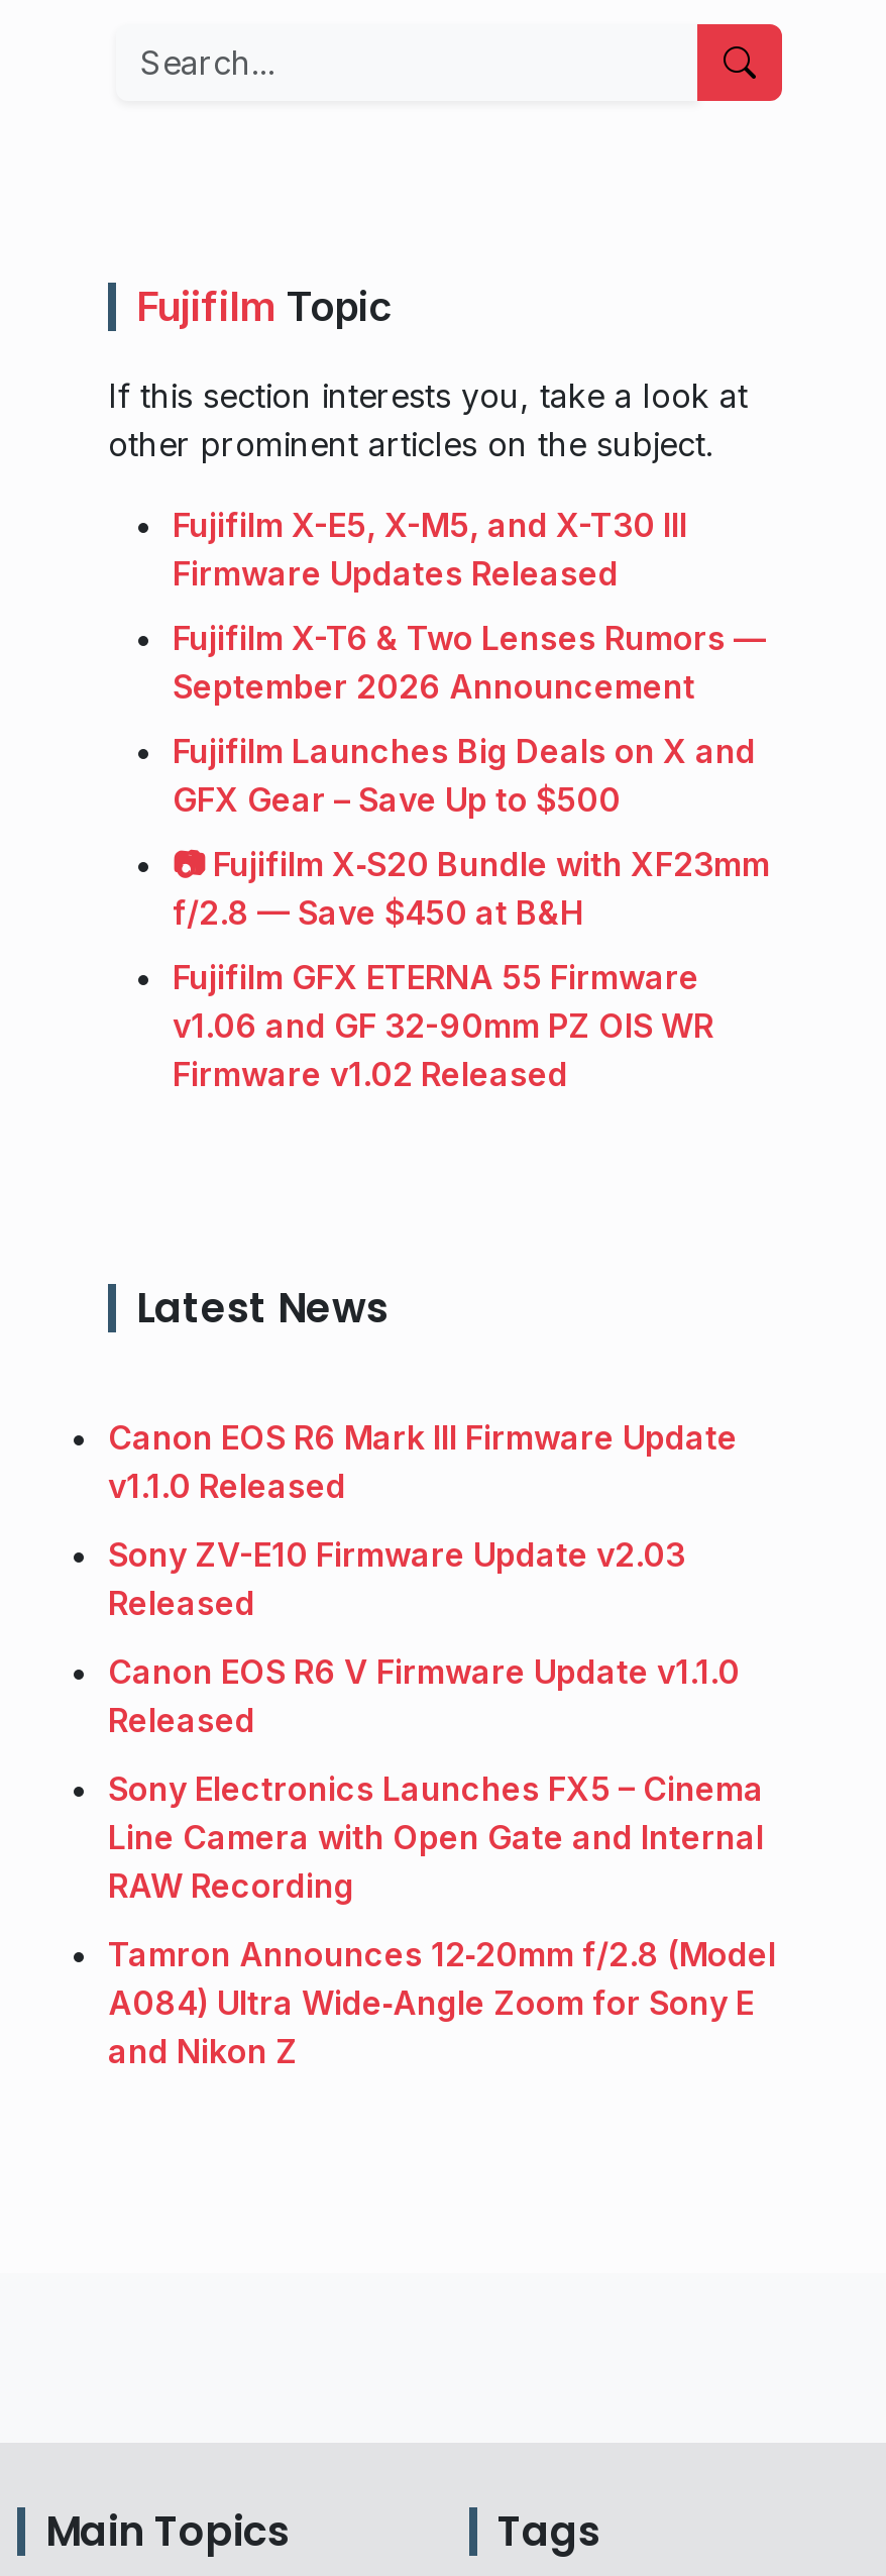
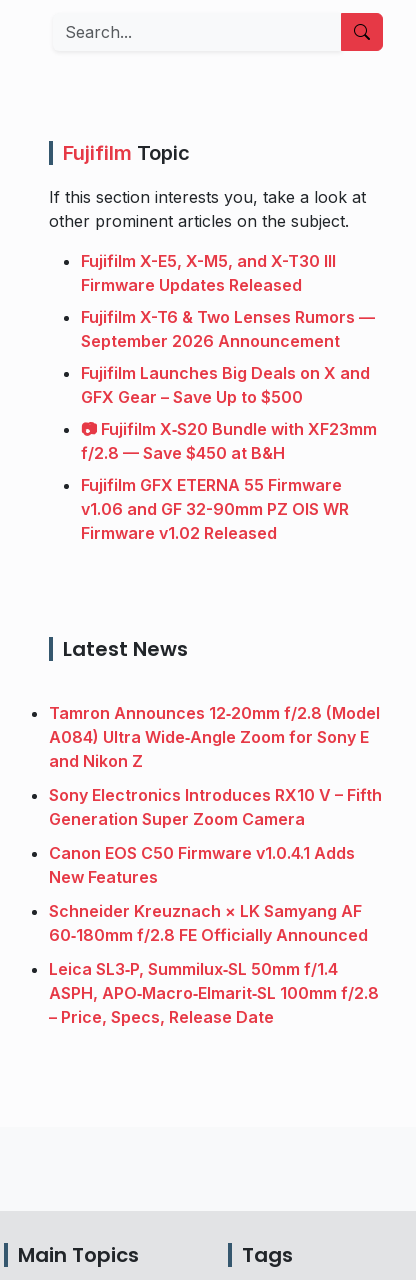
[108,1417,764,1905] Canon EOS R6 Mark III Firmware Update | v1.1.0 Released | Sony ZV-E10 Firmware Update v2.03 | Released | Canon EOS R6 V Firmware Update v1.1.0 | Released | Sony Electronics Launches FX5 – Cinema | Line Camera with Open Gate and Internal | RAW Recording -> none
moved [108,1934,776,2071] -> [49,703,380,771]: Tamron Announces 12‑20mm f/2.8 (Model | A084) Ultra Wide‑Angle Zoom for Sony E | and Nikon Z
none -> [49,785,382,1027] Sony Electronics Introduces RX10 V – Fifth | Generation Super Zoom Camera | Canon EOS C50 Firmware v1.0.4.1 Adds | New Features | Schneider Kreuznach × LK Samyang AF | 60‑180mm f/2.8 FE Officially Announced | Leica SL3‑P, Summilux‑SL 50mm f/1.4 | ASPH, APO‑Macro‑Elmarit‑SL 100mm f/2.8 | – Price, Specs, Release Date

